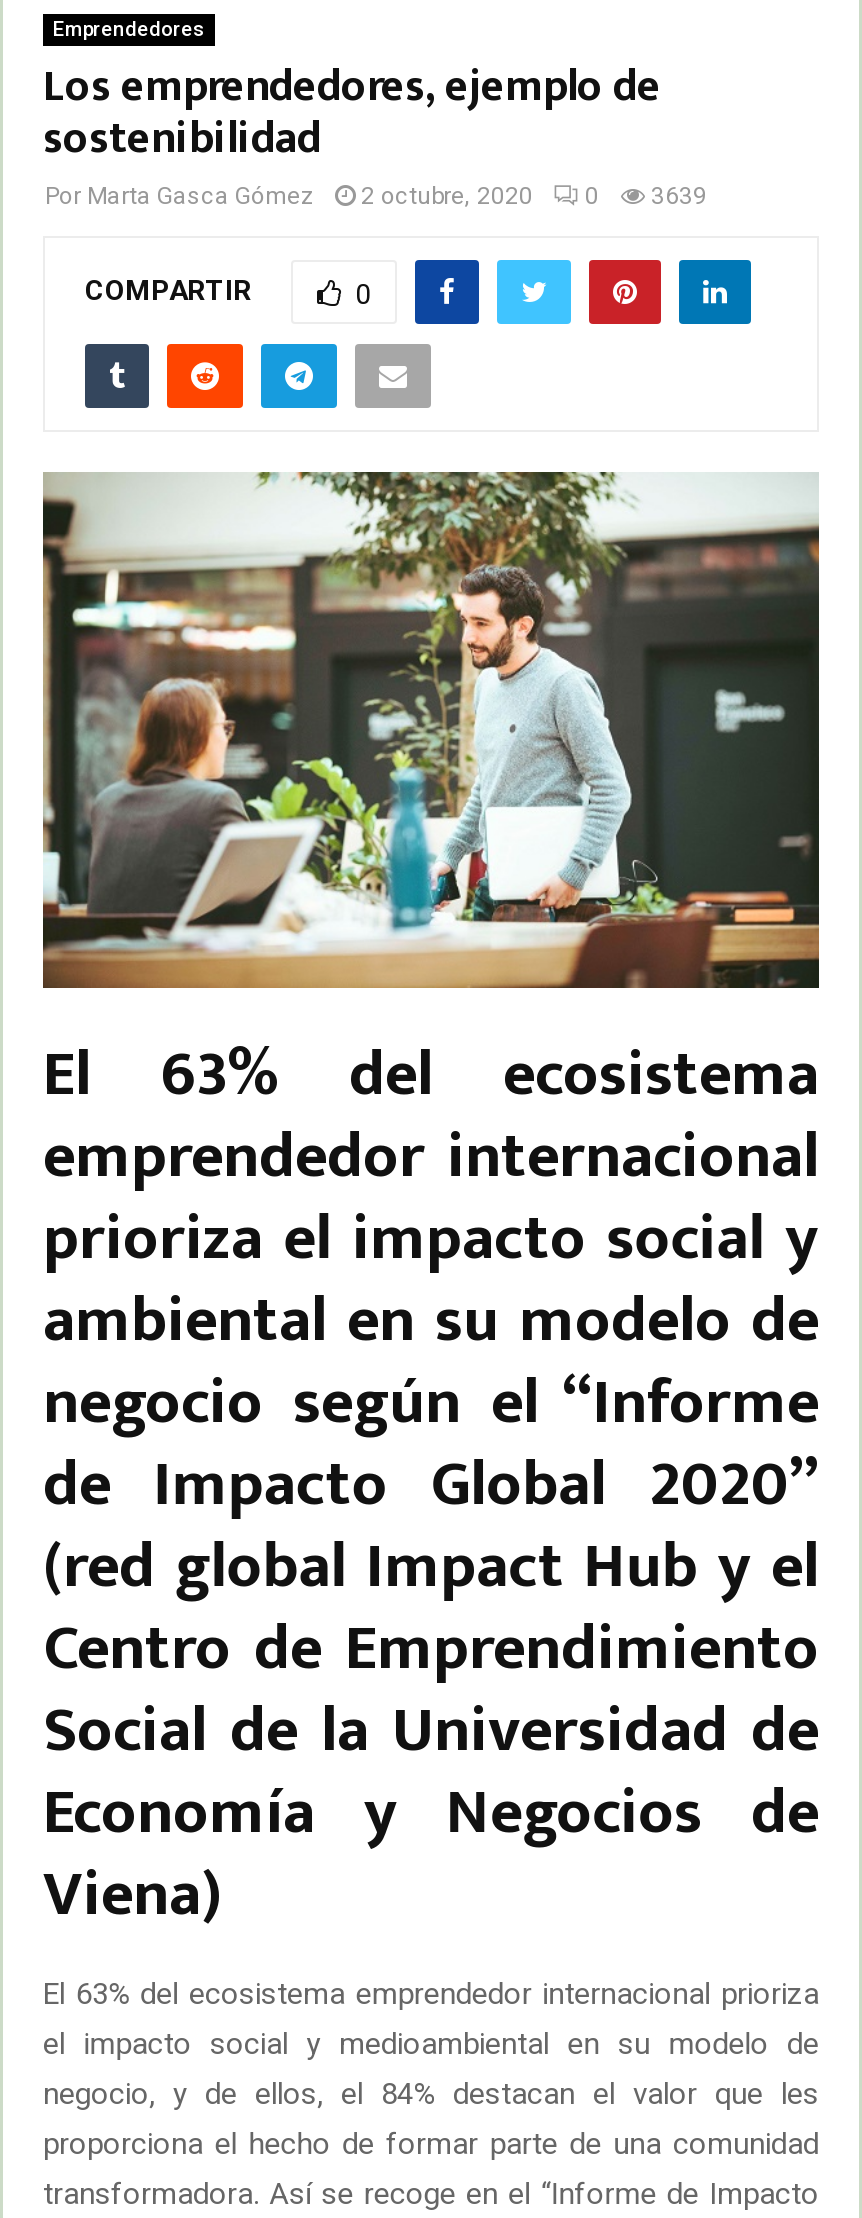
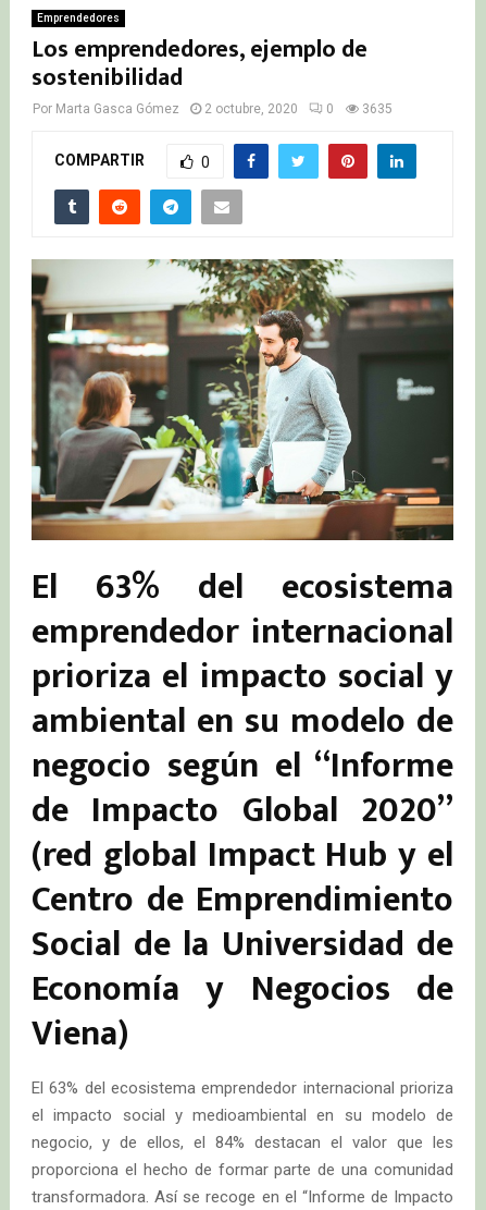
[45,182,707,210] Por Marta Gasca Gómez 2 octubre, 2020 0 3639 -> [33,101,392,117] Por Marta Gasca Gómez 2 octubre, 2020 0 3635

